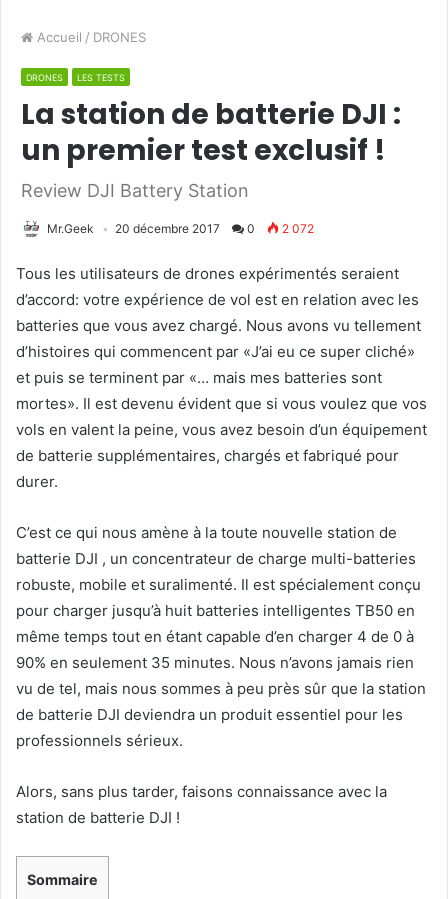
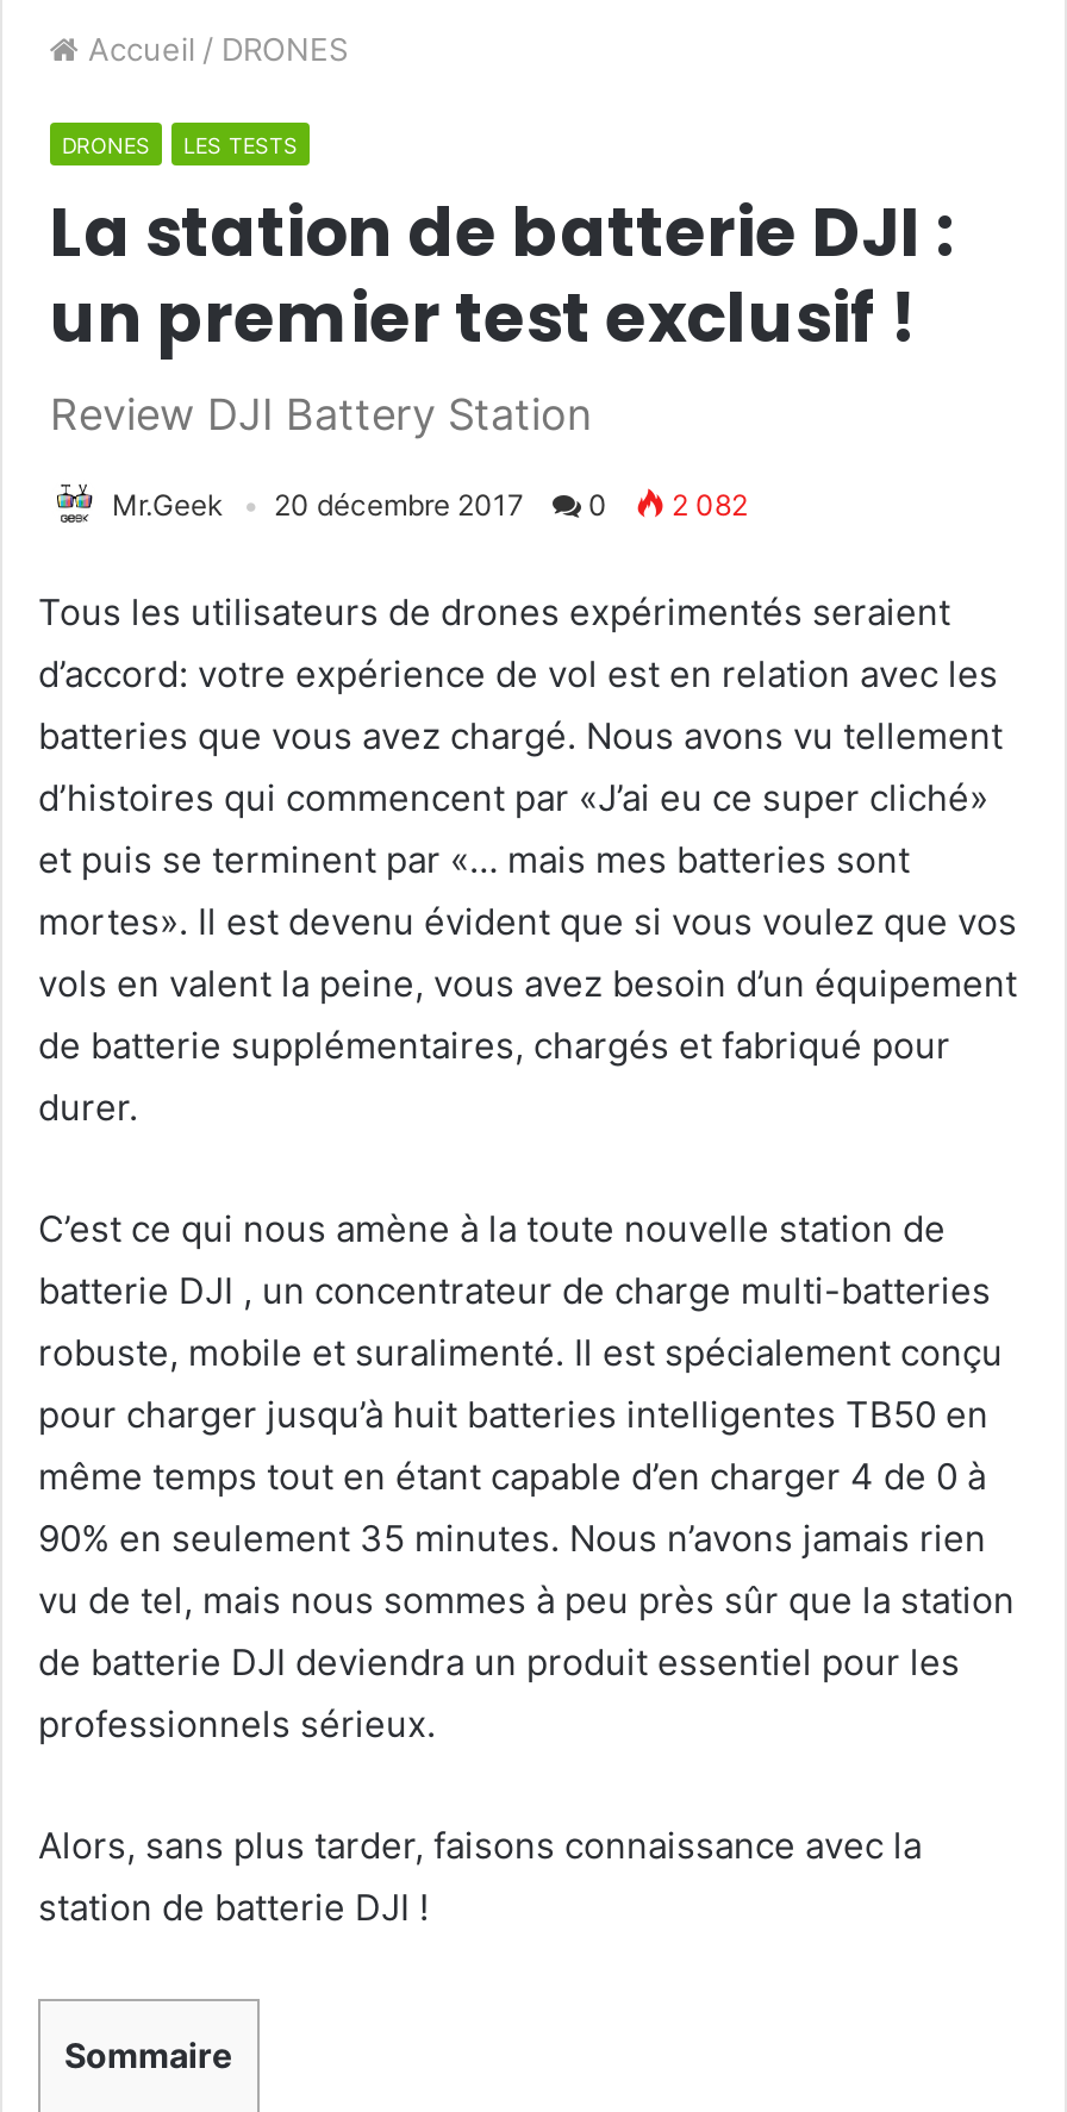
[47,221,314,236] Mr.Geek 20 décembre 2017 0 2 072 -> [112,488,748,523] Mr.Geek 20 décembre 2017 0 2 082

